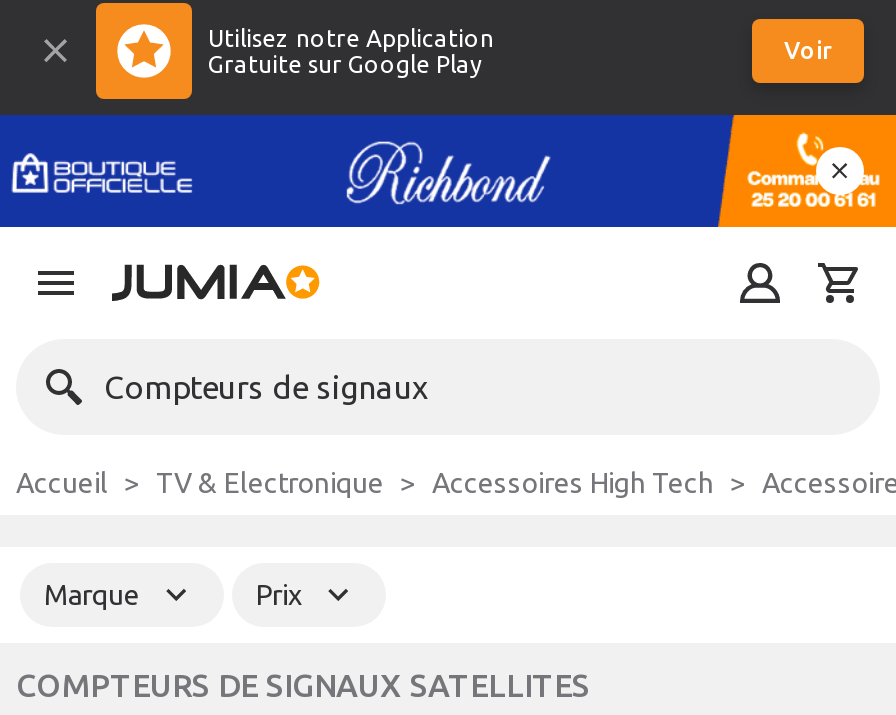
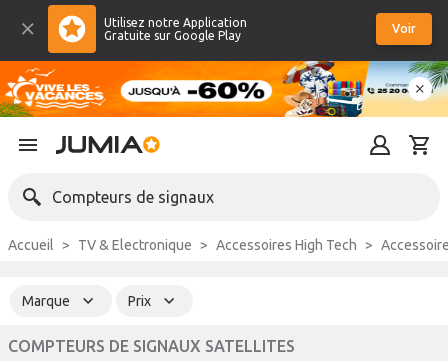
[6,113,890,229] [image] -> [3,60,445,118] [image]

